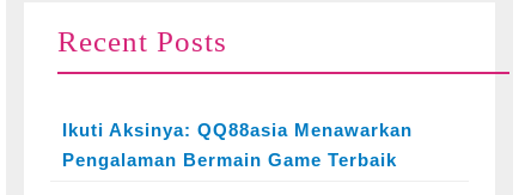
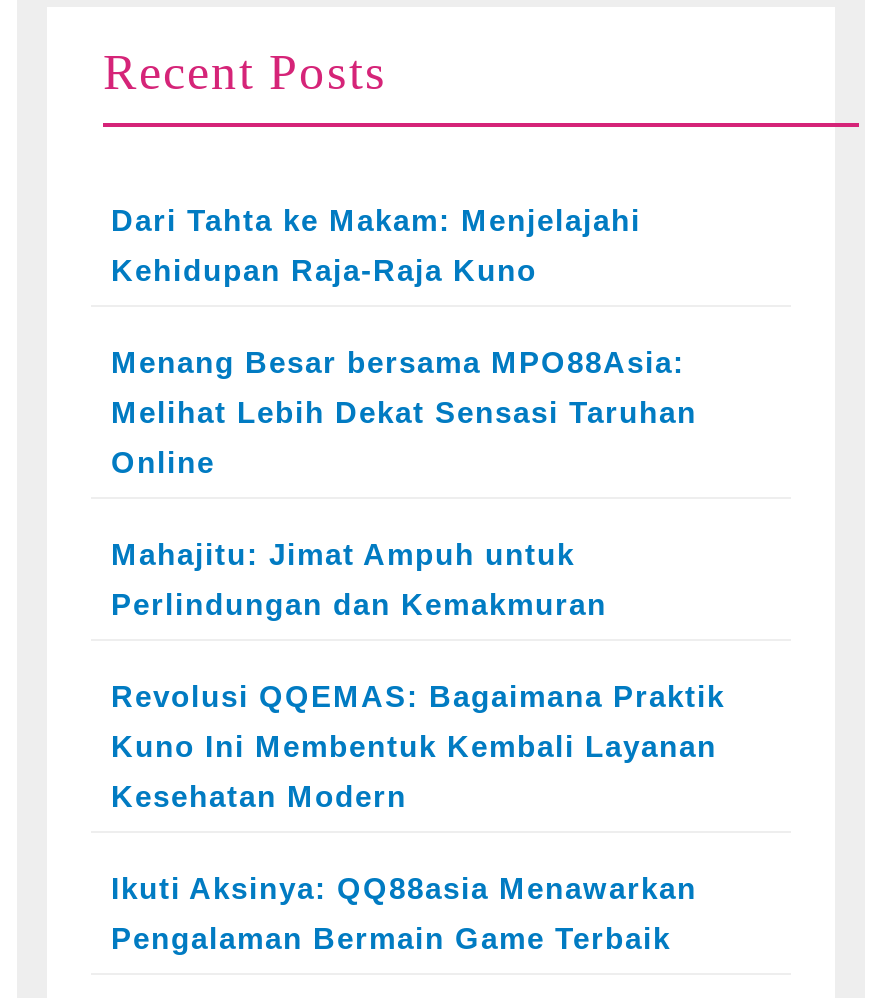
none -> [111,203,725,813] Dari Tahta ke Makam: Menjelajahi | Kehidupan Raja-Raja Kuno | Menang Besar bersama MPO88Asia: | Melihat Lebih Dekat Sensasi Taruhan | Online | Mahajitu: Jimat Ampuh untuk | Perlindungan dan Kemakmuran | Revolusi QQEMAS: Bagaimana Praktik | Kuno Ini Membentuk Kembali Layanan | Kesehatan Modern

